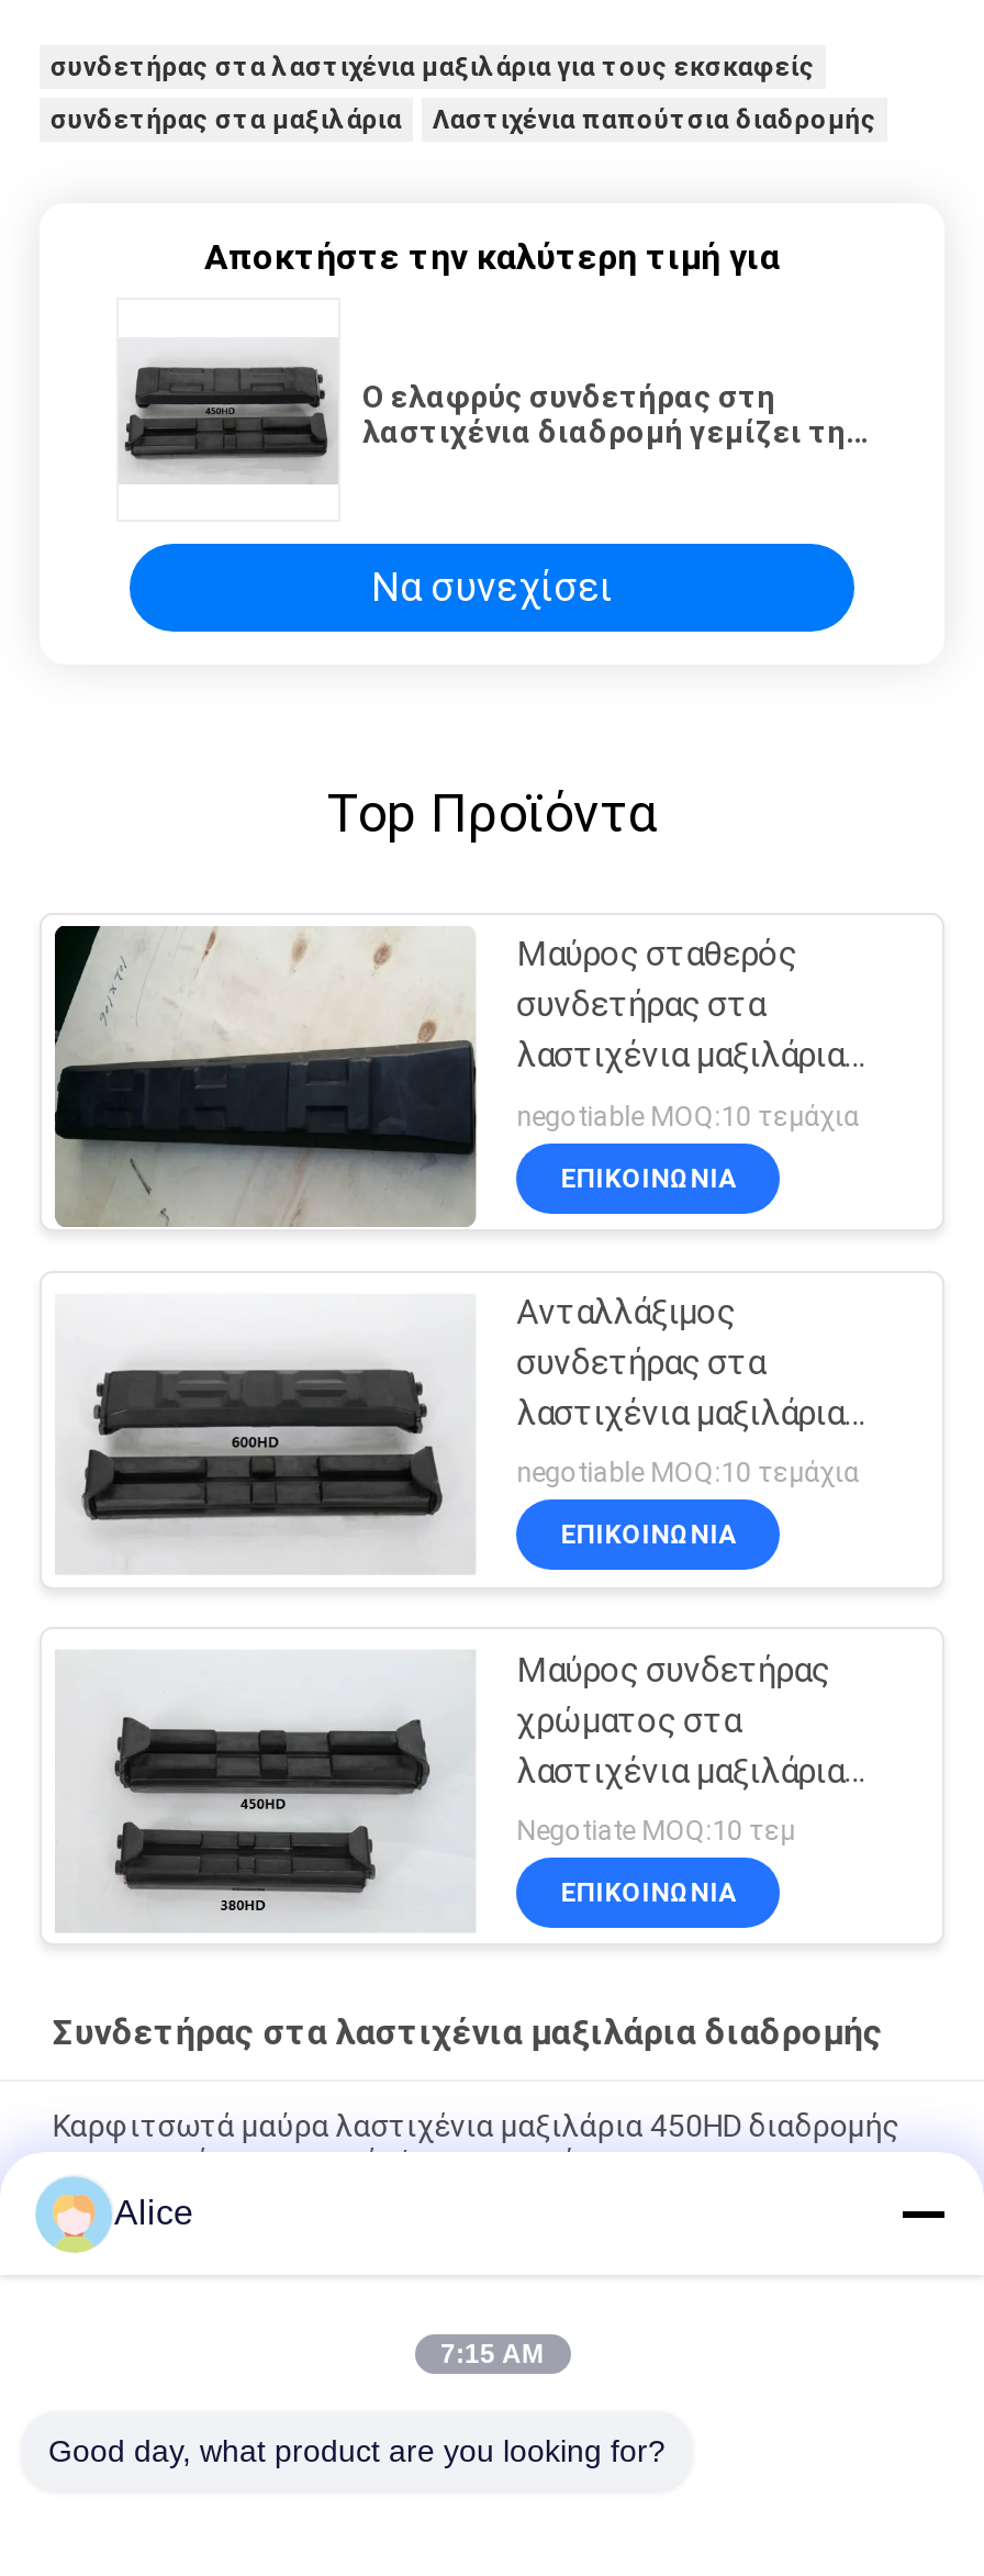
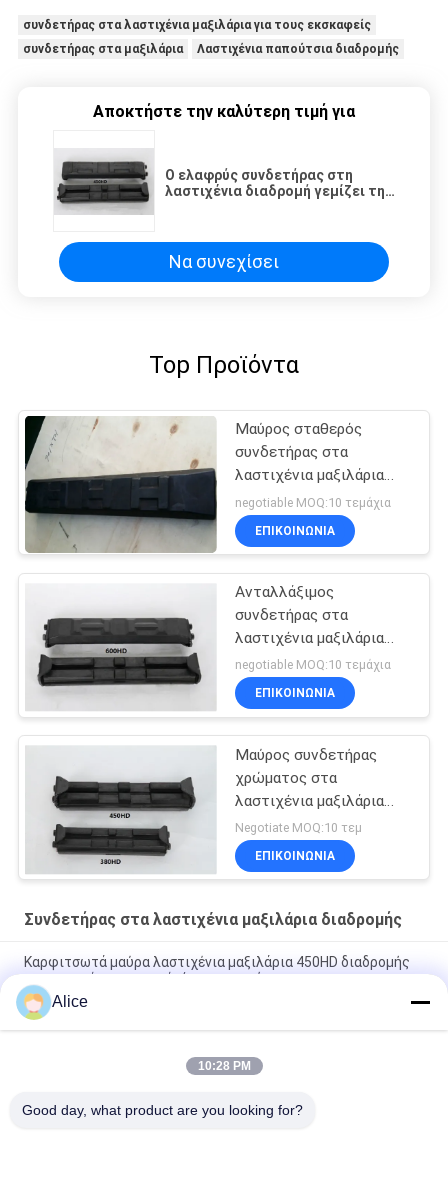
[440,2339,544,2369] 7:15 AM -> [197,1059,250,1073] 10:28 PM

